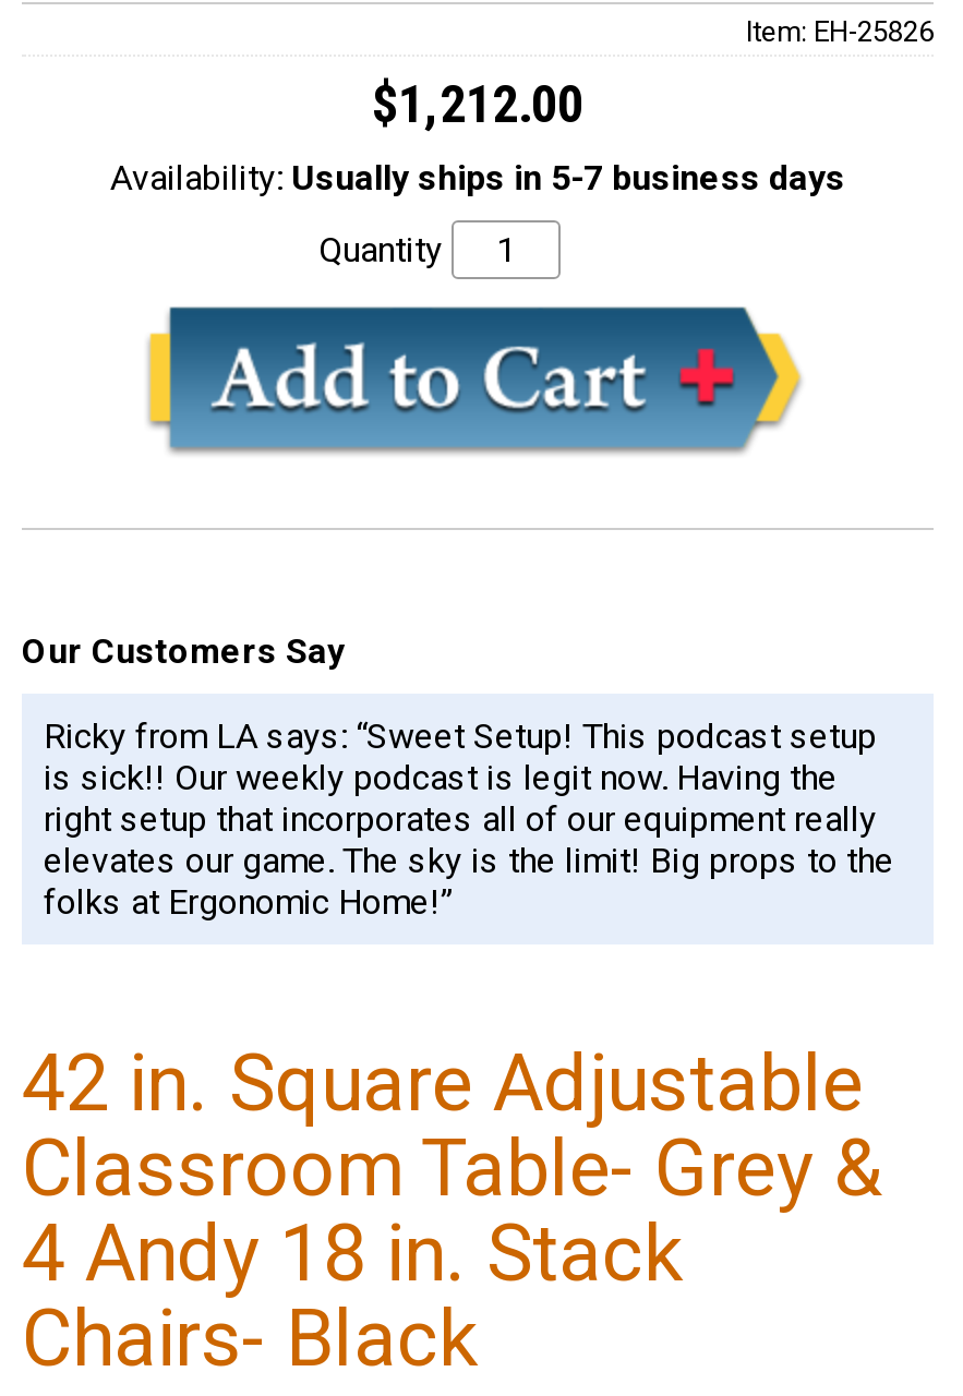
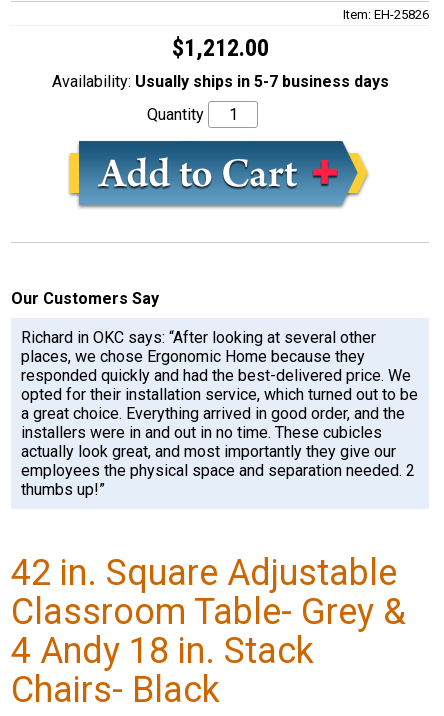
[44,715,894,922] Ricky from LA says: “Sweet Setup! This podcast setup | is sick!! Our weekly podcast is legit now. Having the | right setup that incorporates all of our equipment really | elevates our game. The sky is the limit! Big props to the | folks at Ergonomic Home!” -> [21,328,418,499] Richard in OKC says: “After looking at several other | places, we chose Ergonomic Home because they | responded quickly and had the best-delivered price. We | opted for their installation service, which turned out to be | a great choice. Everything arrived in good order, and the | installers were in and out in no time. These cubicles | actually look great, and most importantly they give our | employees the physical space and separation needed. 2 | thumbs up!”

